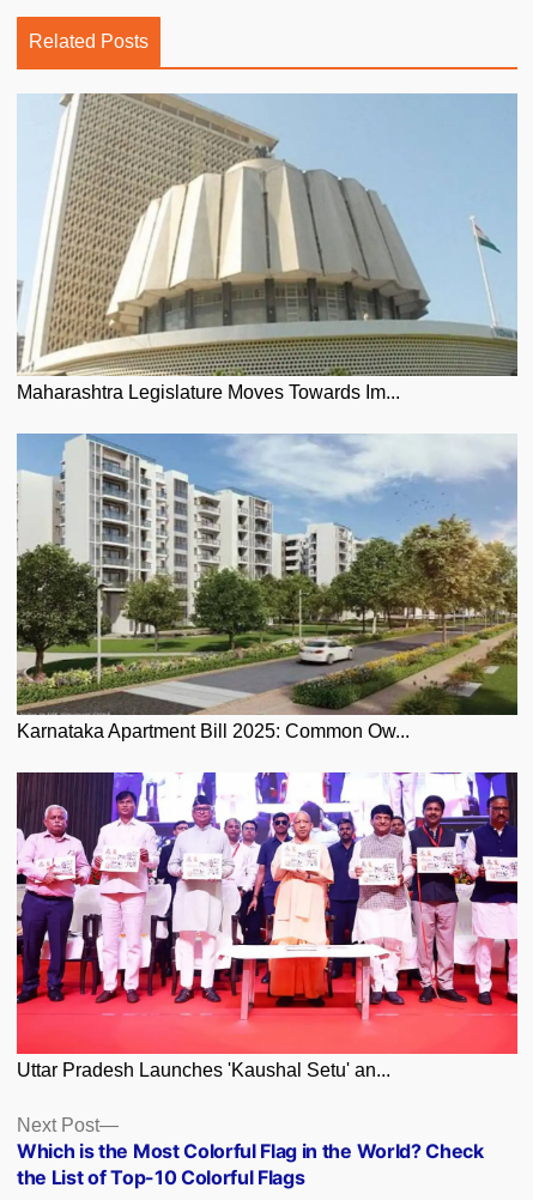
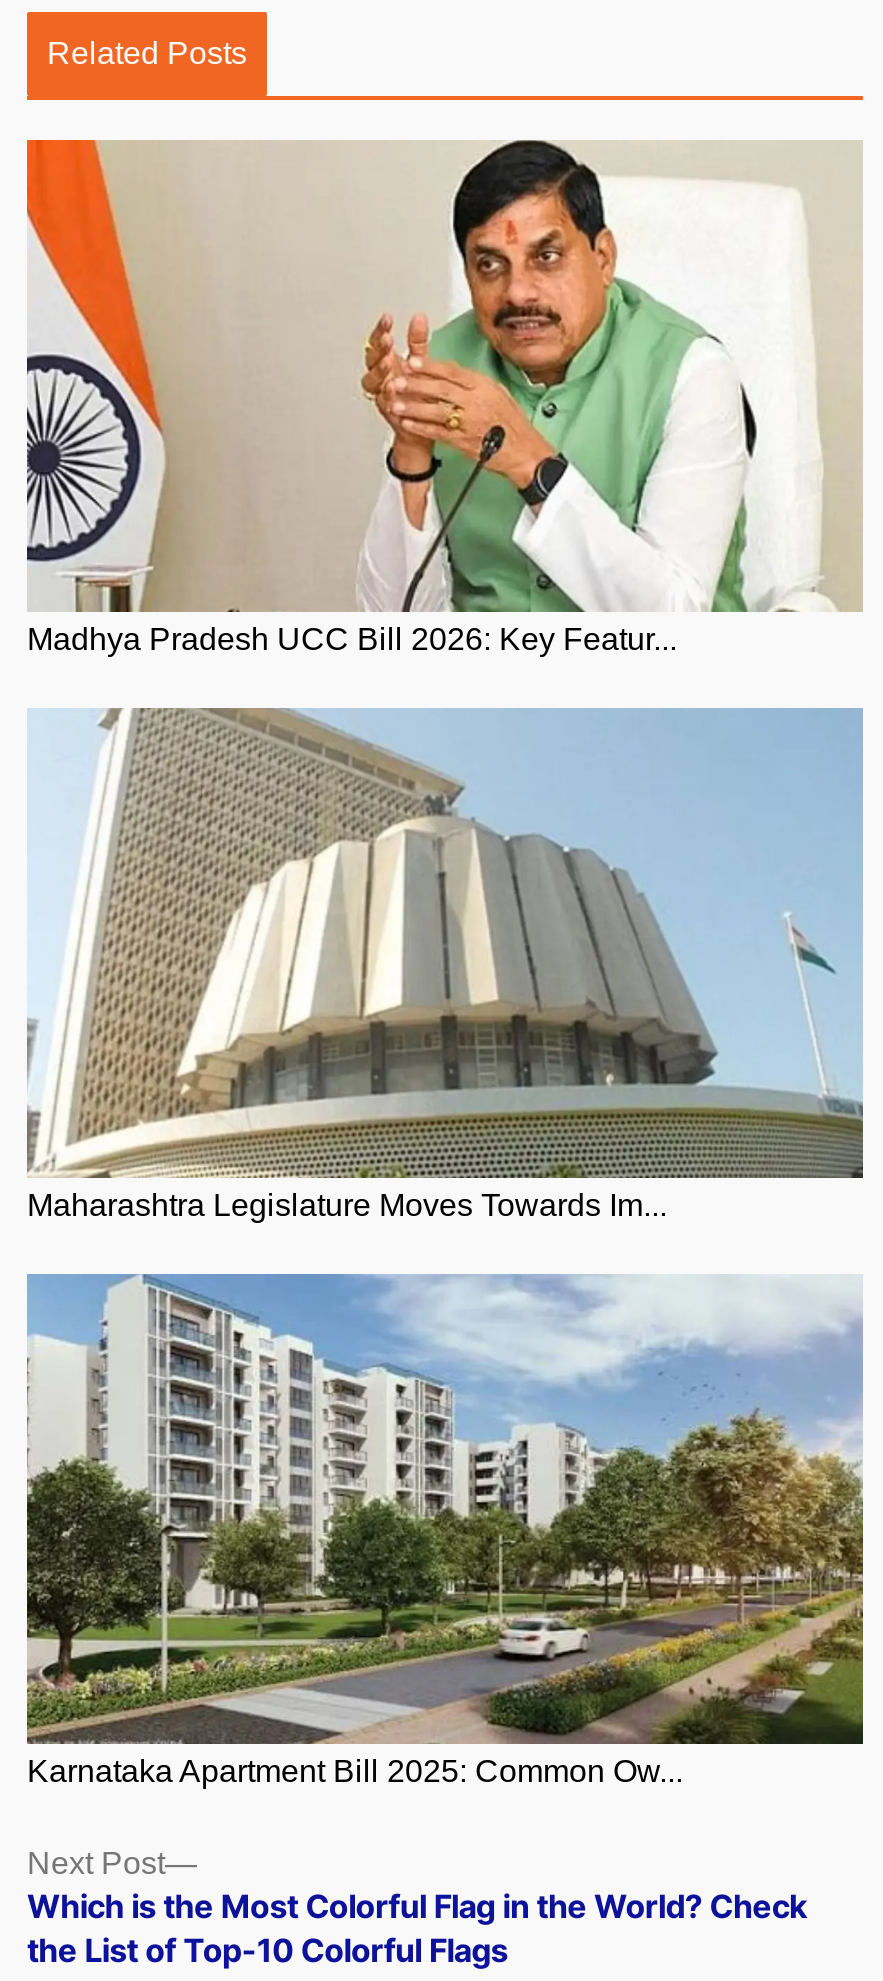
none -> [25,138,863,655] [image] | Madhya Pradesh UCC Bill 2026: Key Featur...
moved [14,92,520,741] -> [23,704,867,1788]: [image] | Maharashtra Legislature Moves Towards Im... | Karnataka Apartment Bill 2025: Common Ow...
[16,771,519,1080] [image] | Uttar Pradesh Launches 'Kaushal Setu' an... -> none

